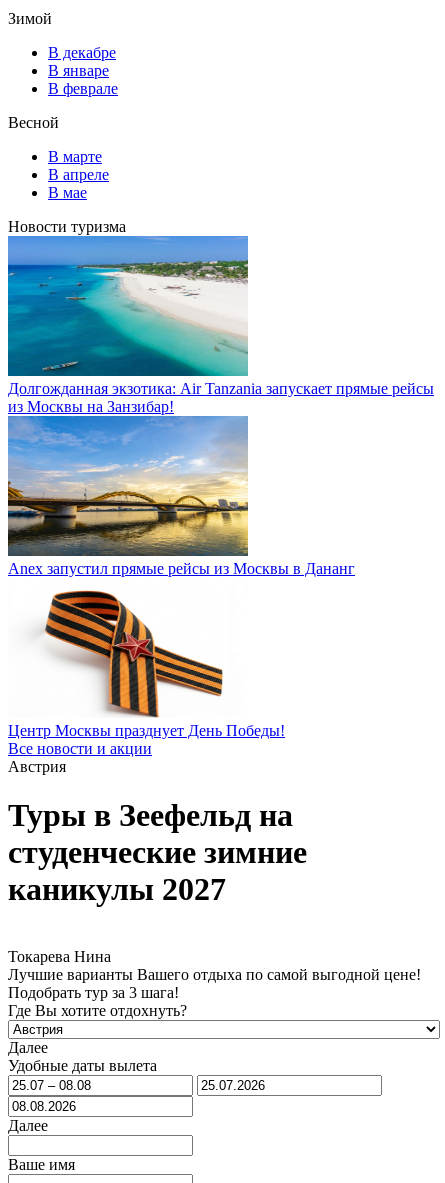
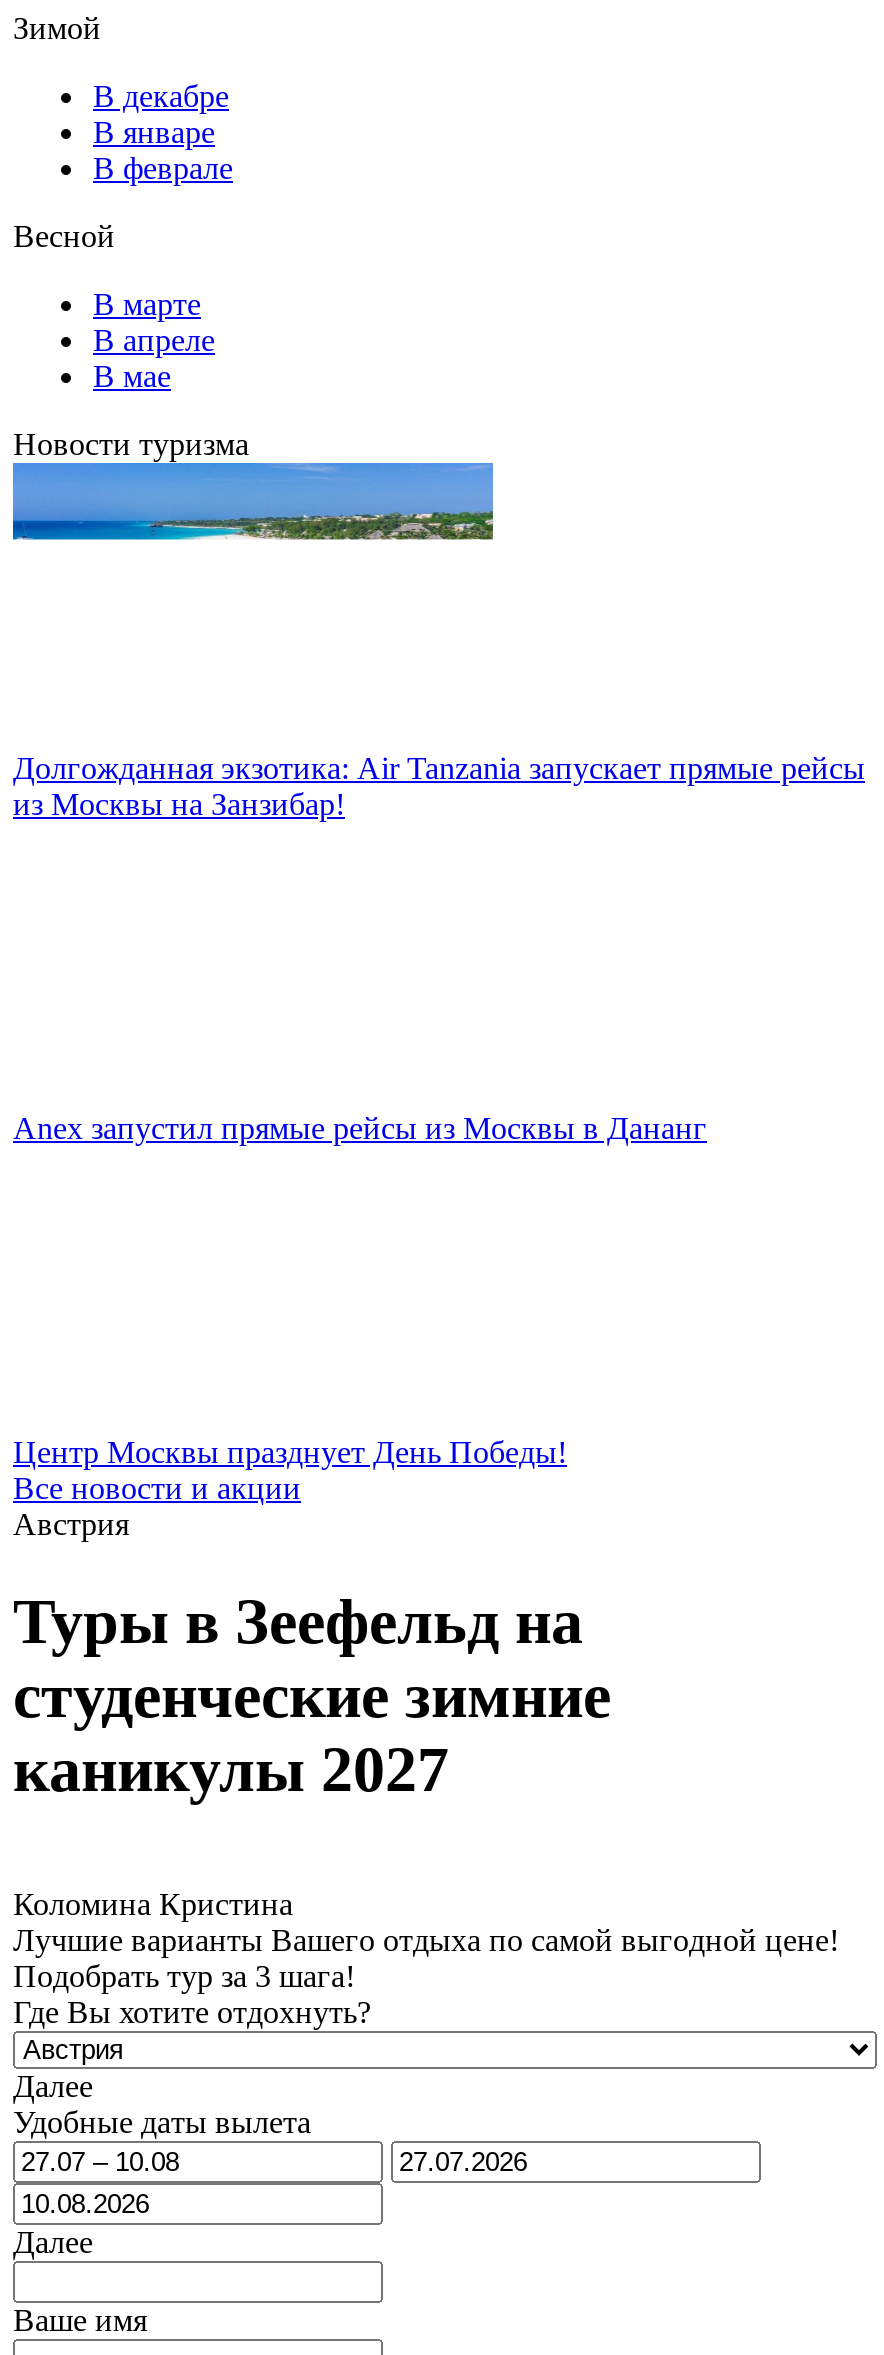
[7,274,249,377] [image] -> none
[7,415,249,557] [image] -> none
[38,590,224,718] [image] -> none
[8,948,111,965] Токарева Нина -> [13,1887,293,1921] Коломина Кристина

